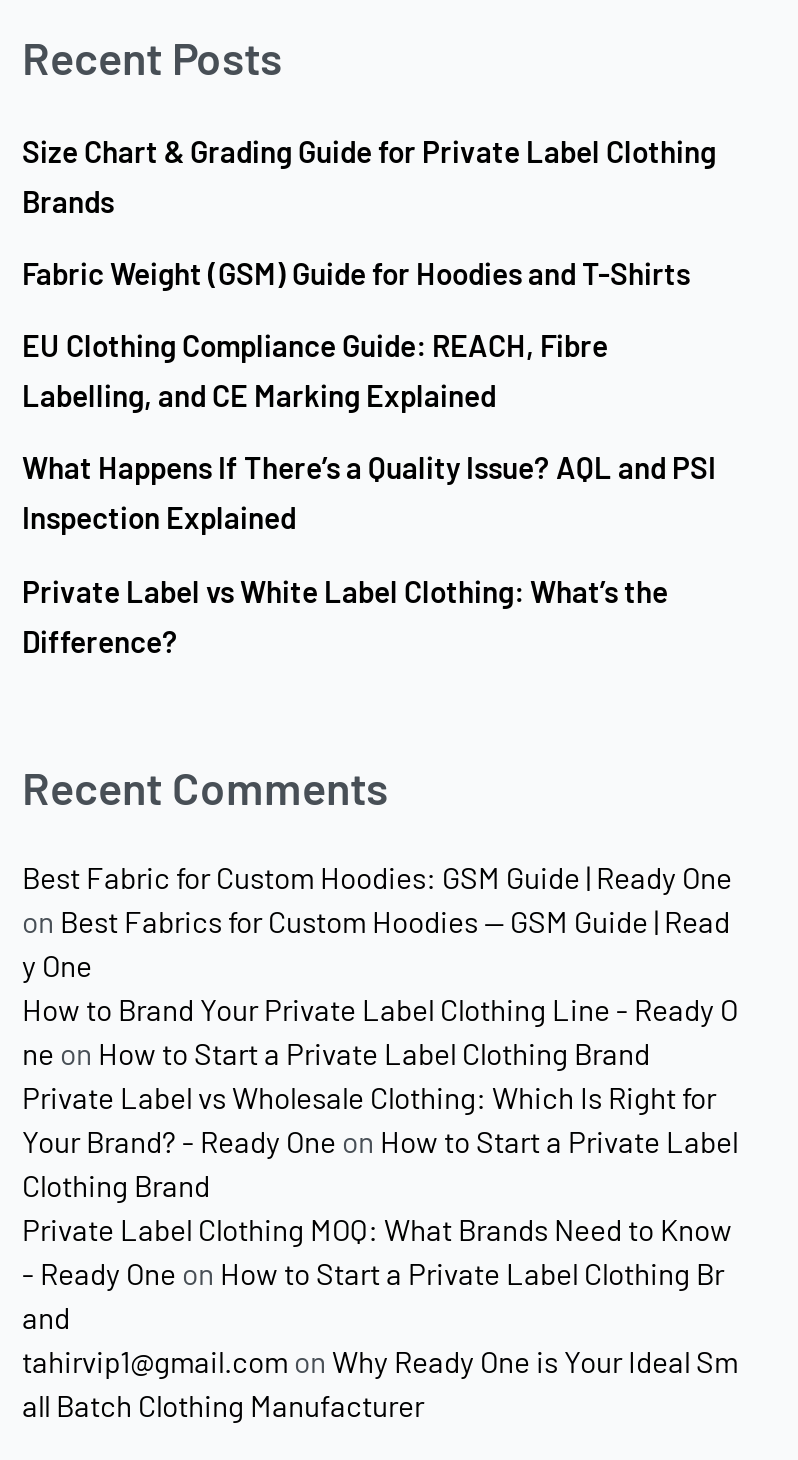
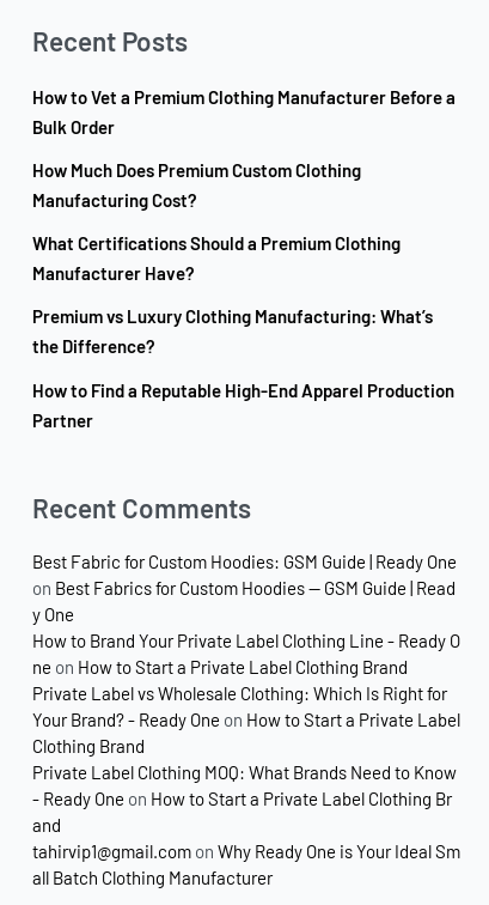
[22,132,716,218] Size Chart & Grading Guide for Private Label Clothing | Brands -> [32,86,456,137] How to Vet a Premium Clothing Manufacturer Before a | Bulk Order
[22,255,690,291] Fabric Weight (GSM) Guide for Hoodies and T-Shirts -> [32,159,361,211] How Much Does Premium Custom Clothing | Manufacturing Cost?
[22,327,608,413] EU Clothing Compliance Guide: REACH, Fibre | Labelling, and CE Marking Explained -> [32,232,401,284] What Certifications Should a Premium Clothing | Manufacturer Have?
[22,450,716,536] What Happens If There’s a Quality Issue? AQL and PSI | Inspection Explained -> [32,306,433,357] Premium vs Luxury Clothing Manufacturing: What’s | the Difference?
[22,572,668,658] Private Label vs White Label Clothing: What’s the | Difference? -> [32,379,454,430] How to Find a Reputable High-End Apparel Production | Partner

